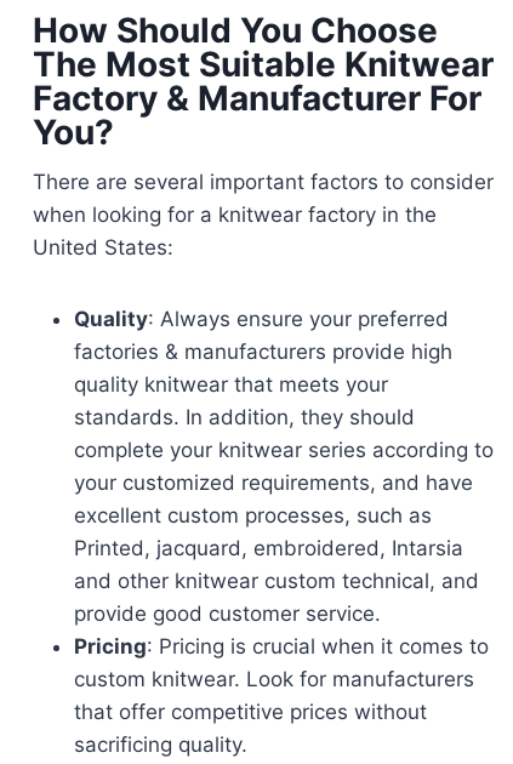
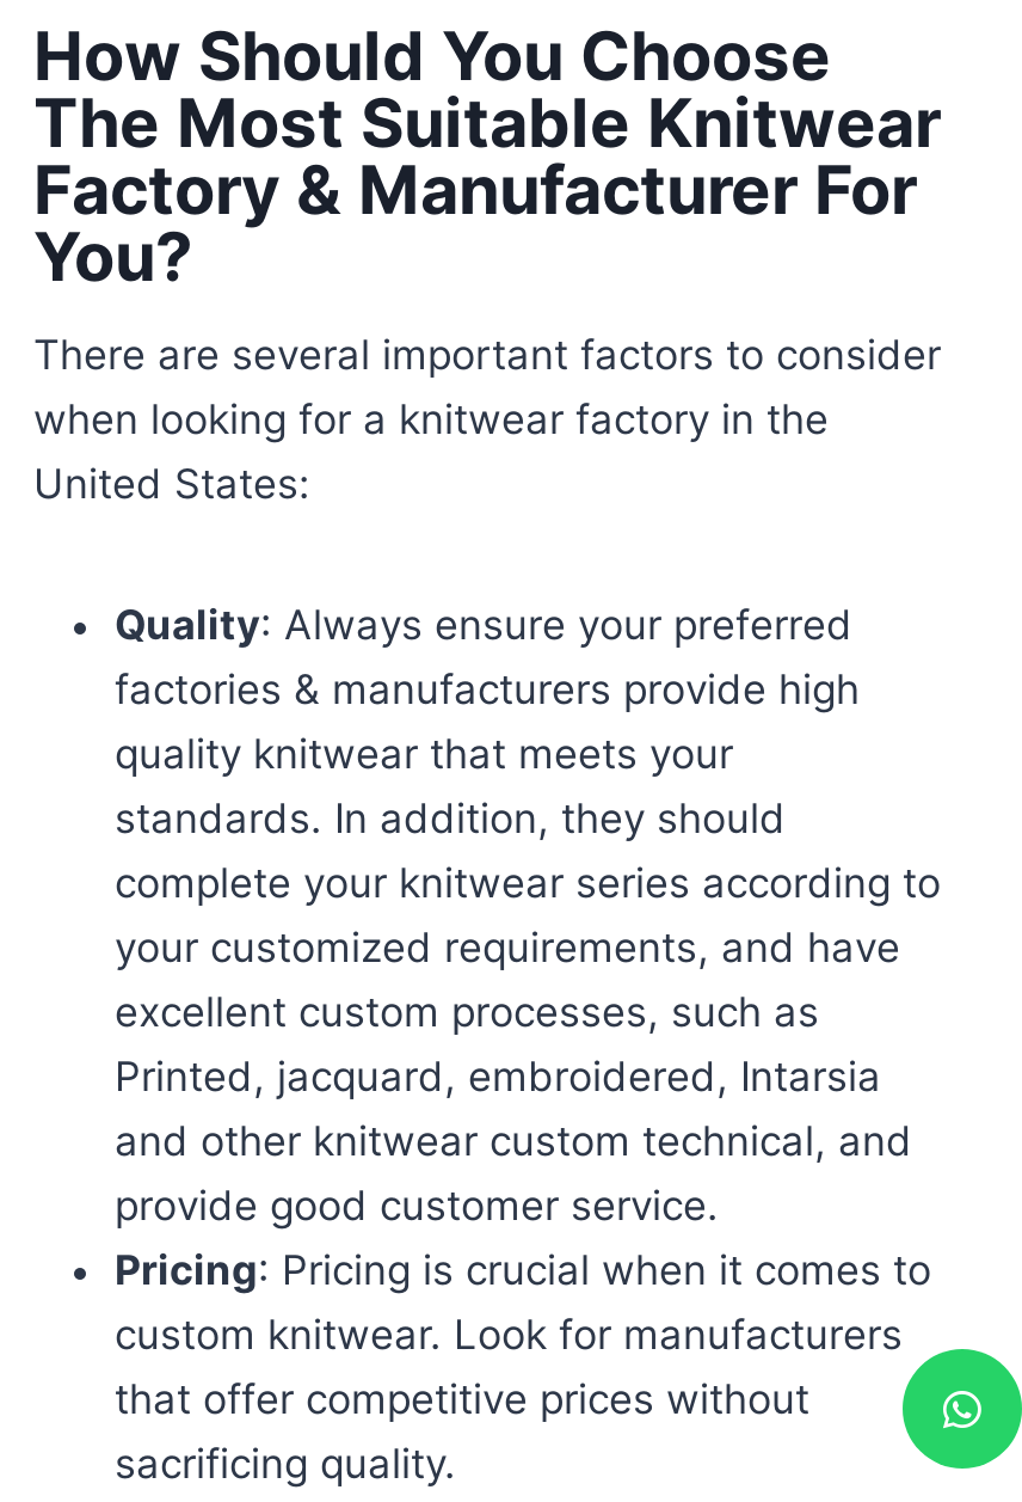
none -> [900,1347,1015,1471] [image]

